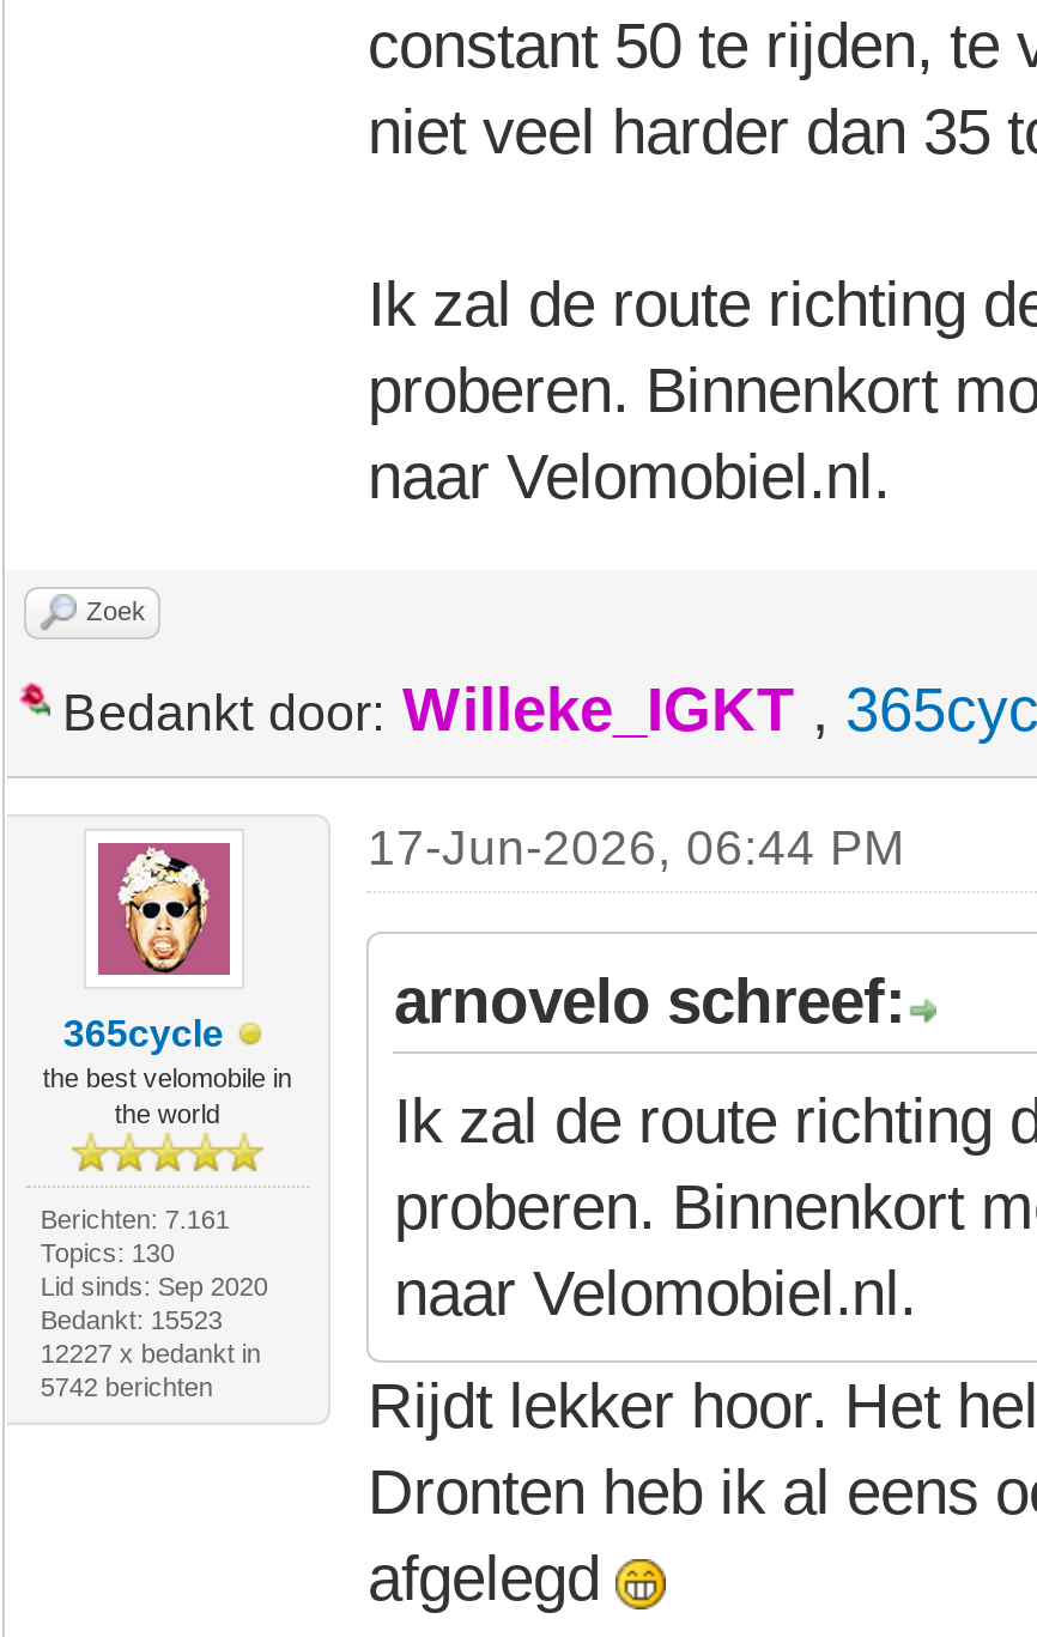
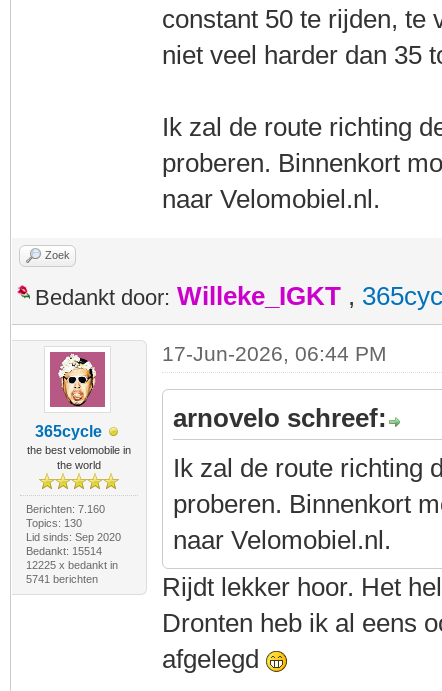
[40,1205,230,1233] Berichten: 7.161 -> [26,503,105,515] Berichten: 7.160
[40,1305,222,1334] Bedankt: 15523 -> [26,545,102,557] Bedankt: 15514
[40,1339,261,1368] 12227 x bedankt in -> [26,559,118,571] 12225 x bedankt in
[40,1372,213,1401] 5742 berichten -> [26,573,98,585] 5741 berichten

